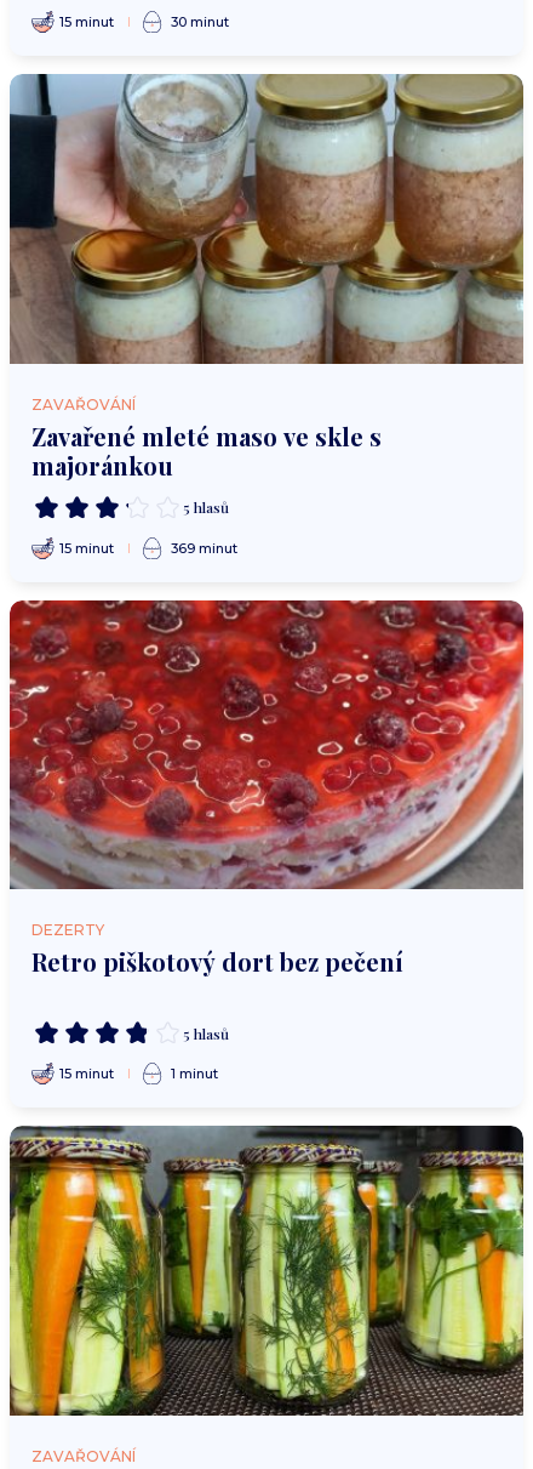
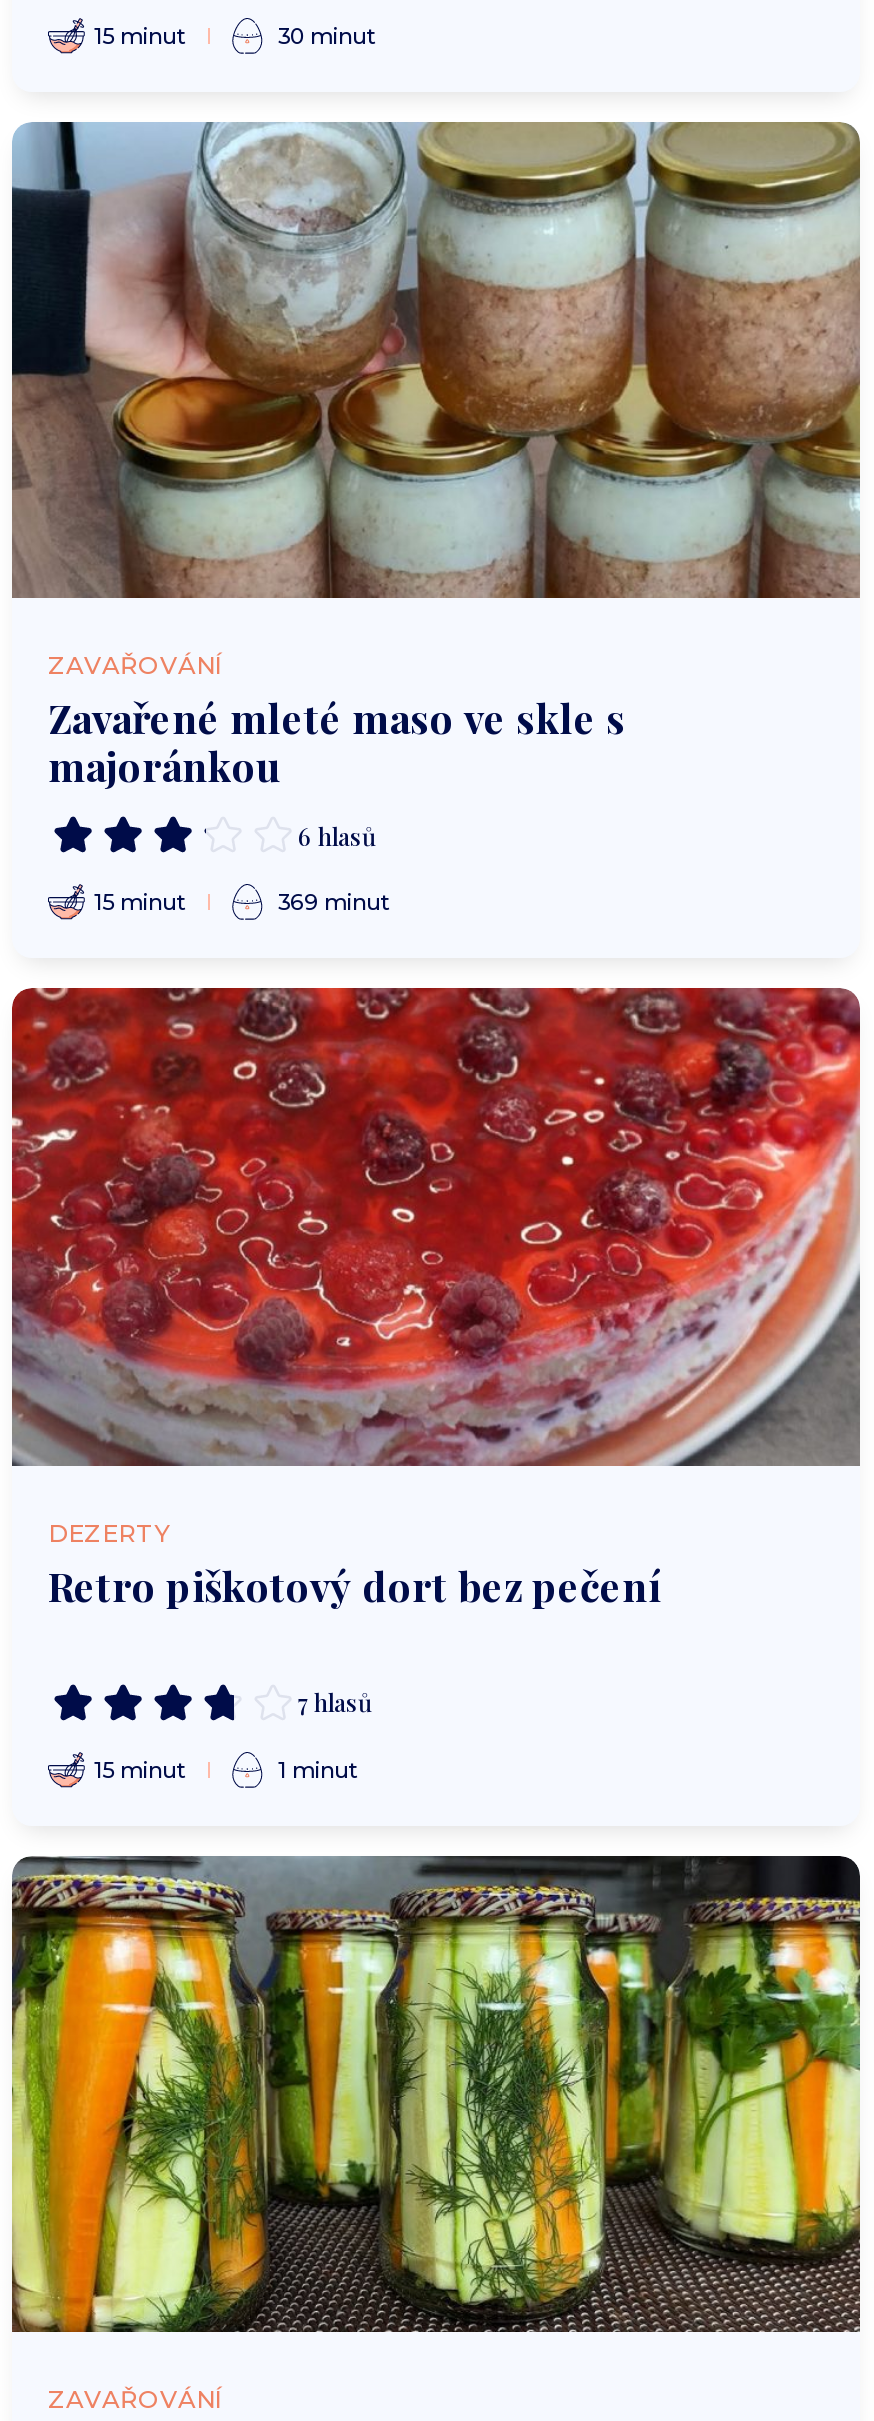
[183,497,229,517] 5 hlasů -> [298,819,376,851] 6 hlasů
[183,1023,229,1043] 5 hlasů -> [298,1686,372,1718] 7 hlasů

